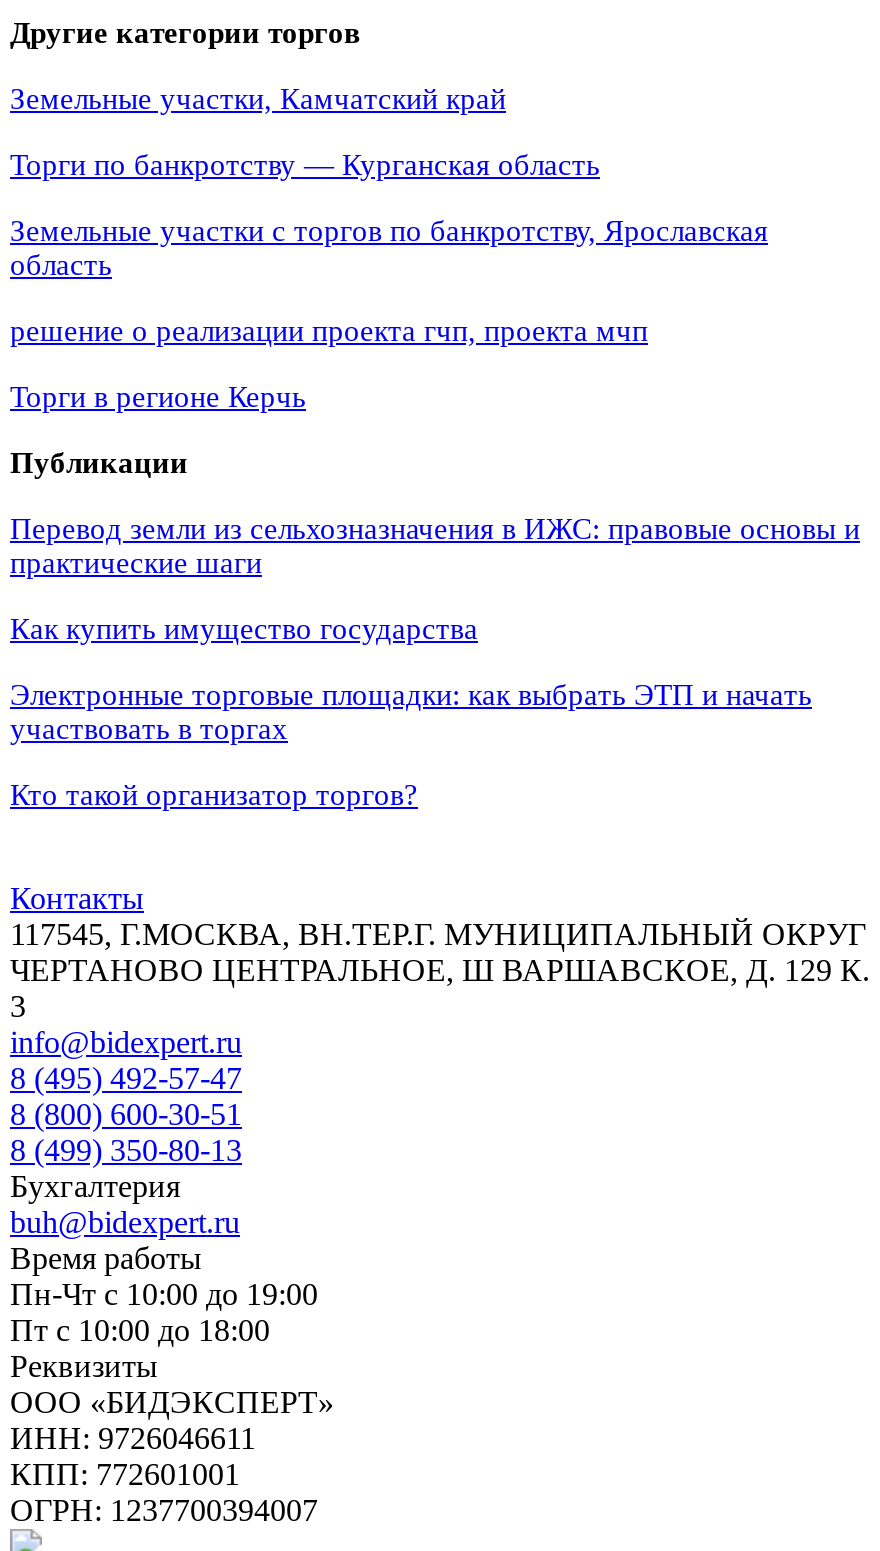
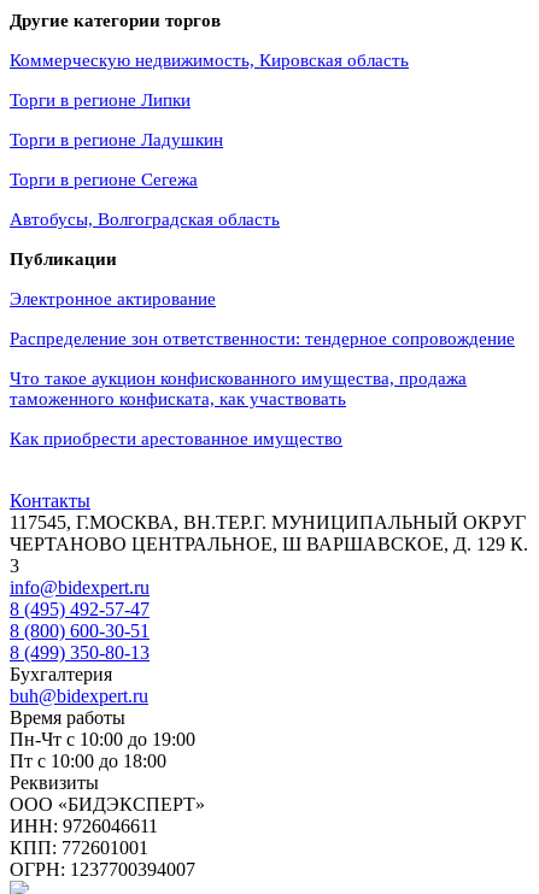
[10,82,506,114] Земельные участки, Камчатский край -> [10,50,409,69] Коммерческую недвижимость, Кировская область
[10,148,600,180] Торги по банкротству — Курганская область -> [10,90,191,109] Торги в регионе Липки
[10,214,768,280] Земельные участки с торгов по банкротству, Ярославская | область -> [10,130,223,149] Торги в регионе Ладушкин
[10,314,648,346] решение о реализации проекта гчп, проекта мчп -> [10,169,198,189] Торги в регионе Сегежа
[10,380,306,412] Торги в регионе Керчь -> [10,209,280,228] Автобусы, Волгоградская область
[10,512,860,578] Перевод земли из сельхозназначения в ИЖС: правовые основы и | практические шаги -> [10,289,216,308] Электронное актирование
[10,612,478,644] Как купить имущество государства -> [10,328,515,348] Распределение зон ответственности: тендерное сопровождение
[10,678,812,744] Электронные торговые площадки: как выбрать ЭТП и начать | участвовать в торгах -> [10,368,467,408] Что такое аукцион конфискованного имущества, продажа | таможенного конфиската, как участвовать
[10,778,418,810] Кто такой организатор торгов? -> [10,428,342,448] Как приобрести арестованное имущество

